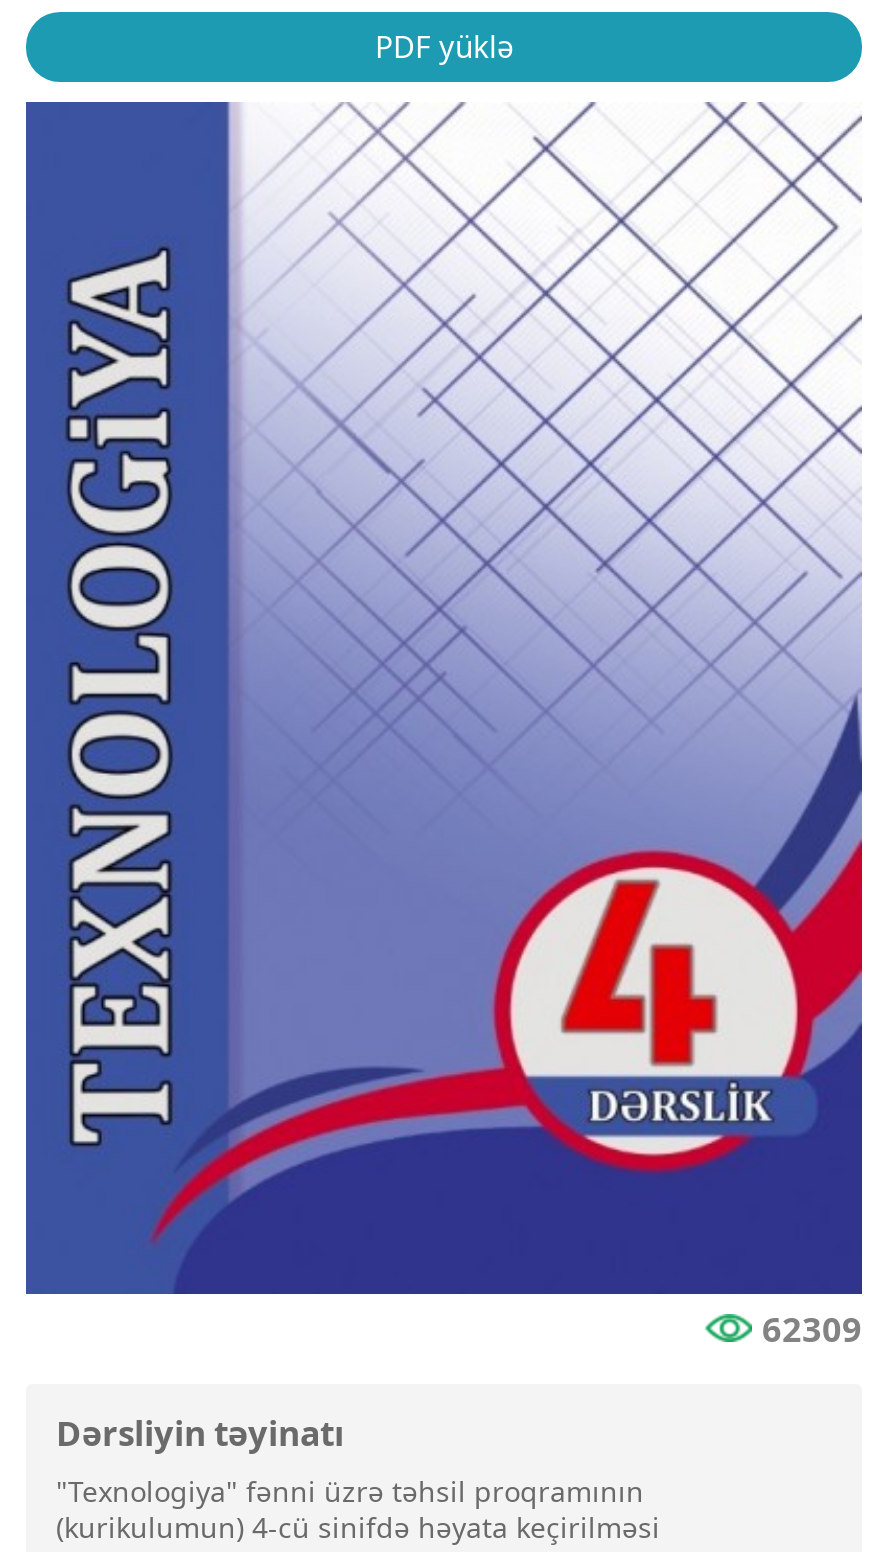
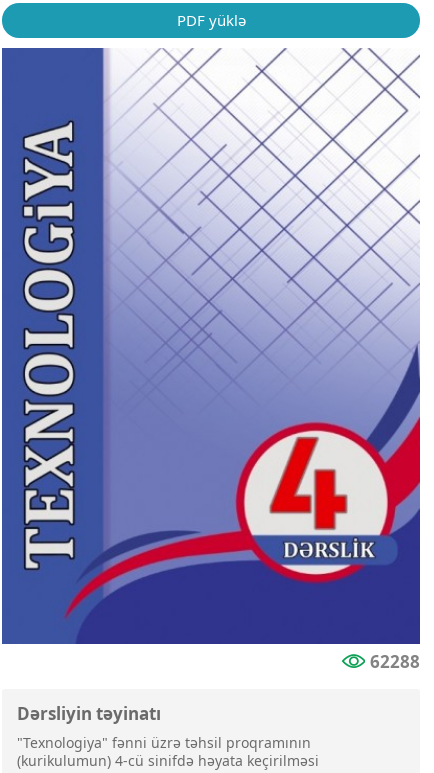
[762,1305,862,1351] 62309 -> [370,650,420,673] 62288

